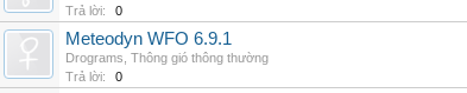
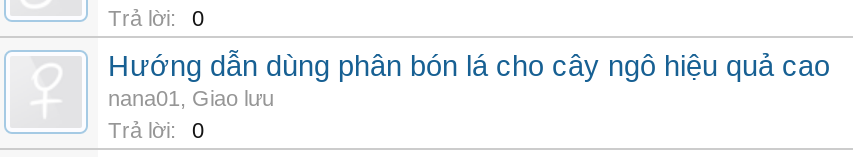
[65,29,269,65] Meteodyn WFO 6.9.1 | Drograms, Thông gió thông thường -> [108,50,830,110] Hướng dẫn dùng phân bón lá cho cây ngô hiệu quả cao | nana01, Giao lưu

